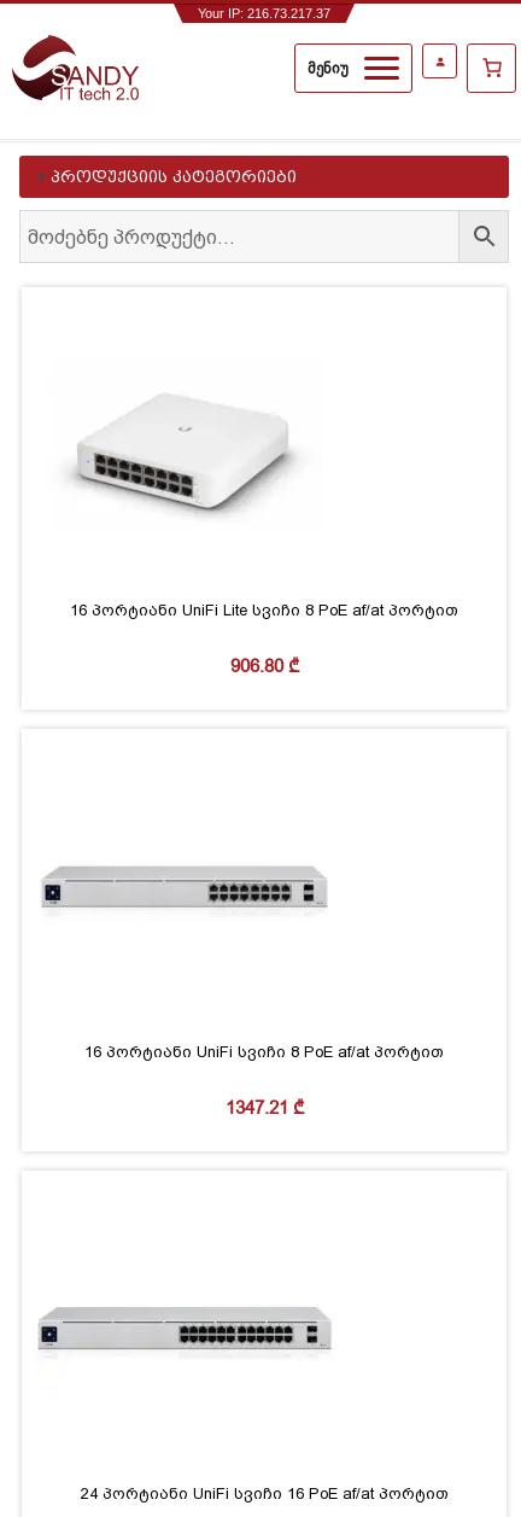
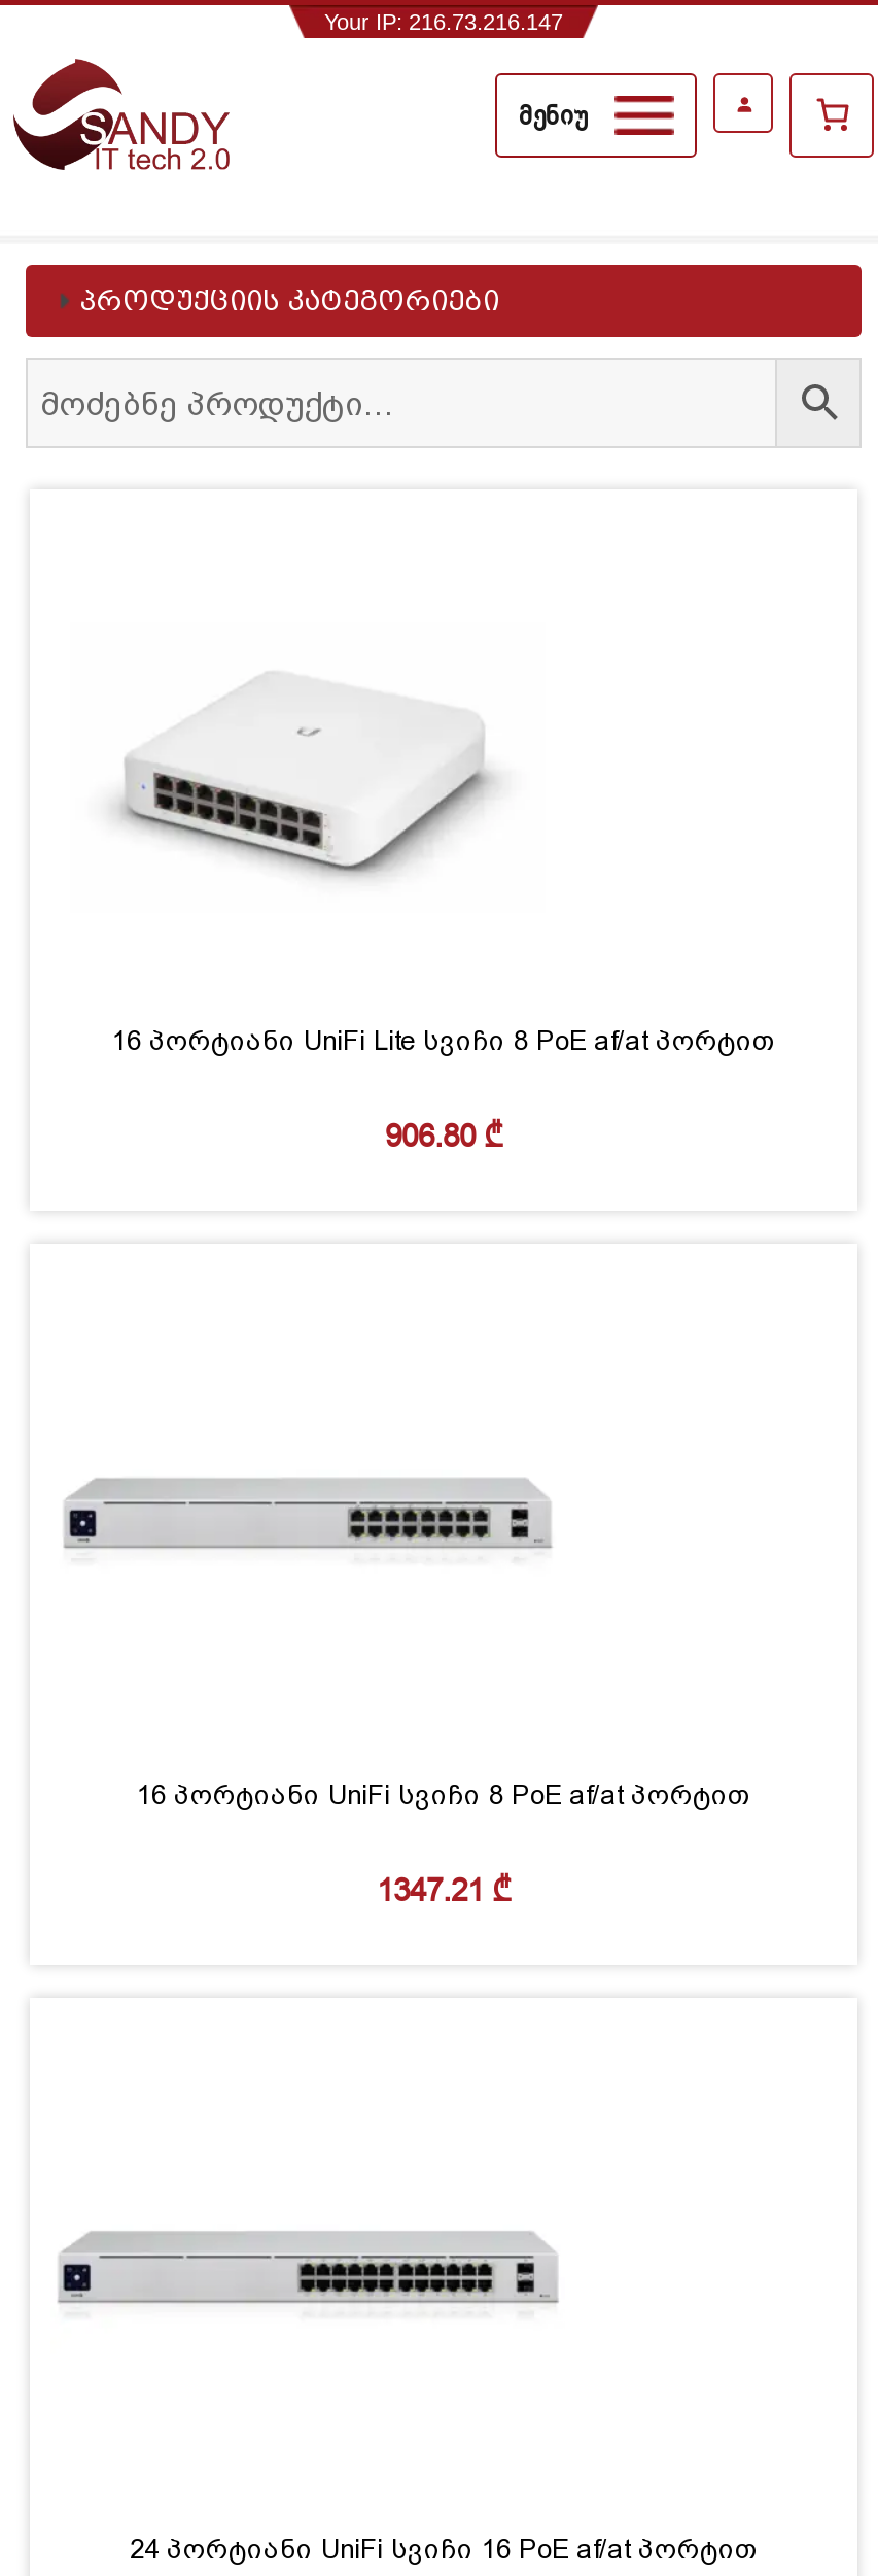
[198,6,330,21] Your IP: 216.73.217.37 -> [324,9,563,34] Your IP: 216.73.216.147

